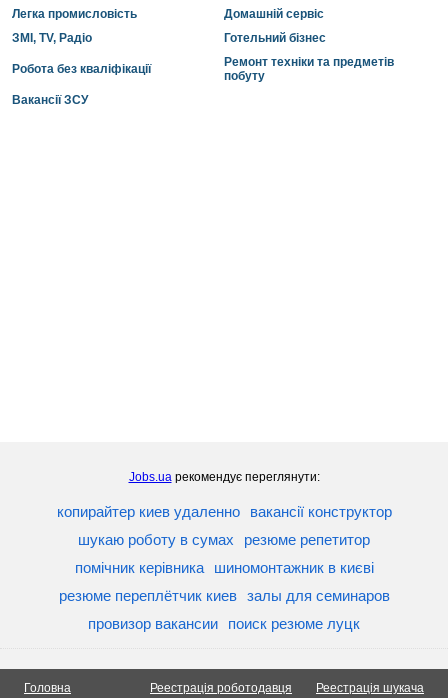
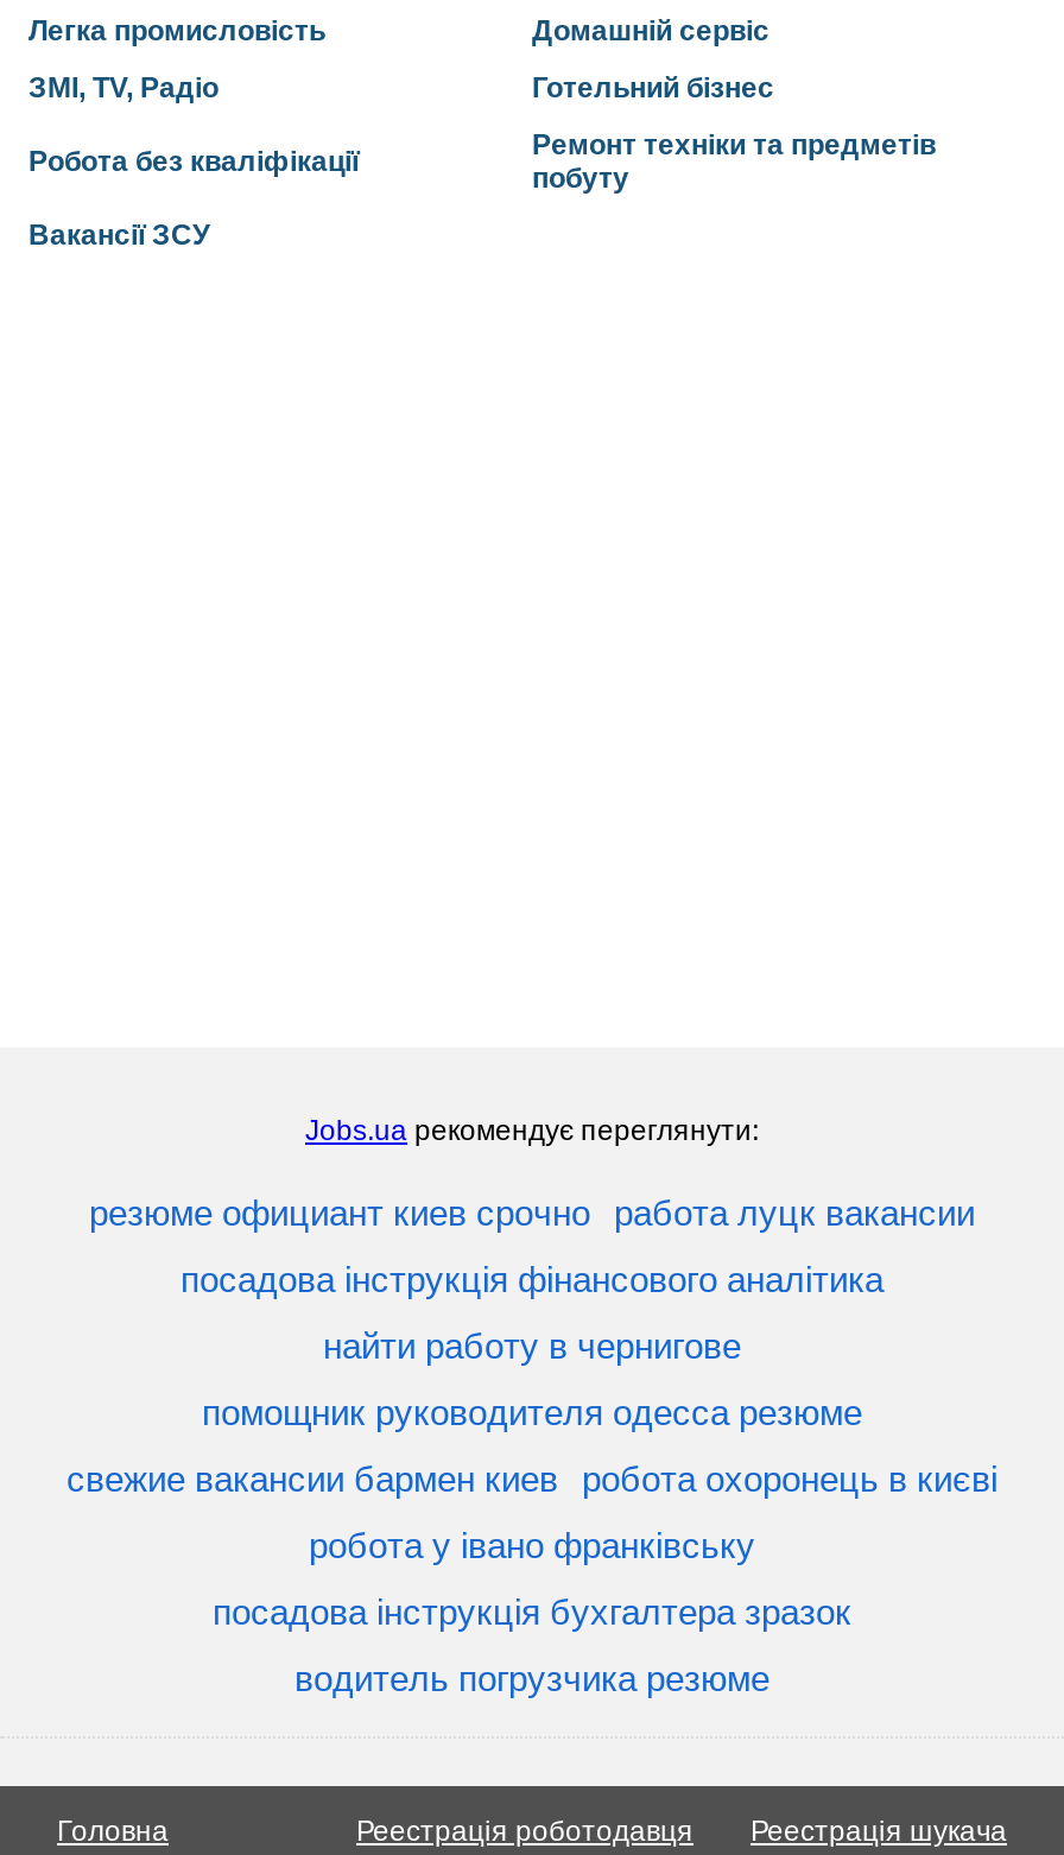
[56,503,391,632] копирайтер киев удаленно вакансії конструктор | шукаю роботу в сумах резюме репетитор | помічник керівника шиномонтажник в києві | резюме переплётчик киев залы для семинаров | провизор вакансии поиск резюме луцк -> [66,1192,997,1698] резюме официант киев срочно работа луцк вакансии | посадова інструкція фінансового аналітика | найти работу в чернигове | помощник руководителя одесса резюме | свежие вакансии бармен киев робота охоронець в києві | робота у івано франківську | посадова інструкція бухгалтера зразок | водитель погрузчика резюме

